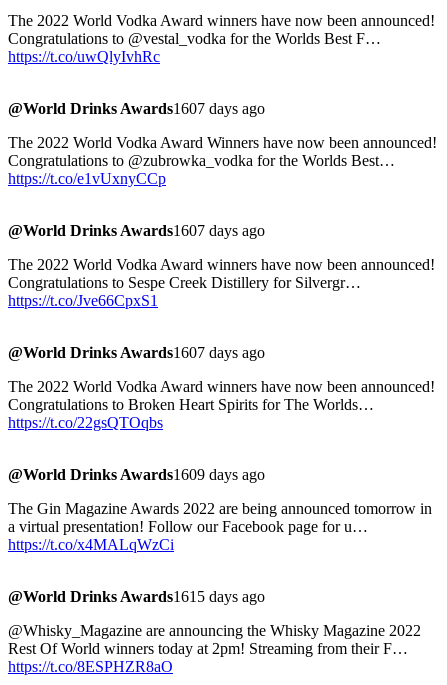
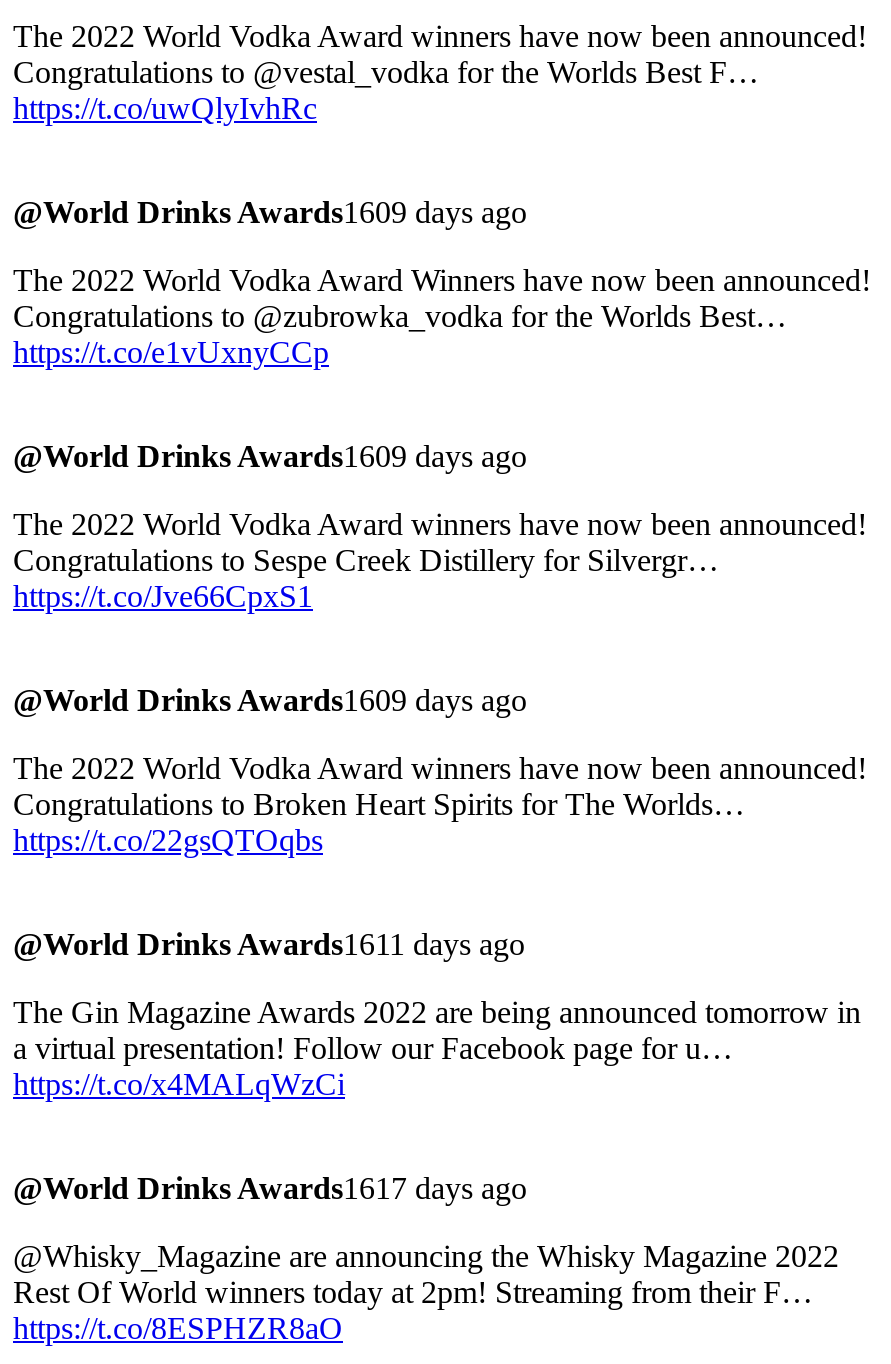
[8,100,265,117] @World Drinks Awards1607 days ago -> [13,195,527,229] @World Drinks Awards1609 days ago
[8,222,265,239] @World Drinks Awards1607 days ago -> [13,439,527,473] @World Drinks Awards1609 days ago
[8,344,265,361] @World Drinks Awards1607 days ago -> [13,683,527,717] @World Drinks Awards1609 days ago
[8,466,265,483] @World Drinks Awards1609 days ago -> [13,927,525,961] @World Drinks Awards1611 days ago
[8,588,265,605] @World Drinks Awards1615 days ago -> [13,1171,527,1205] @World Drinks Awards1617 days ago

